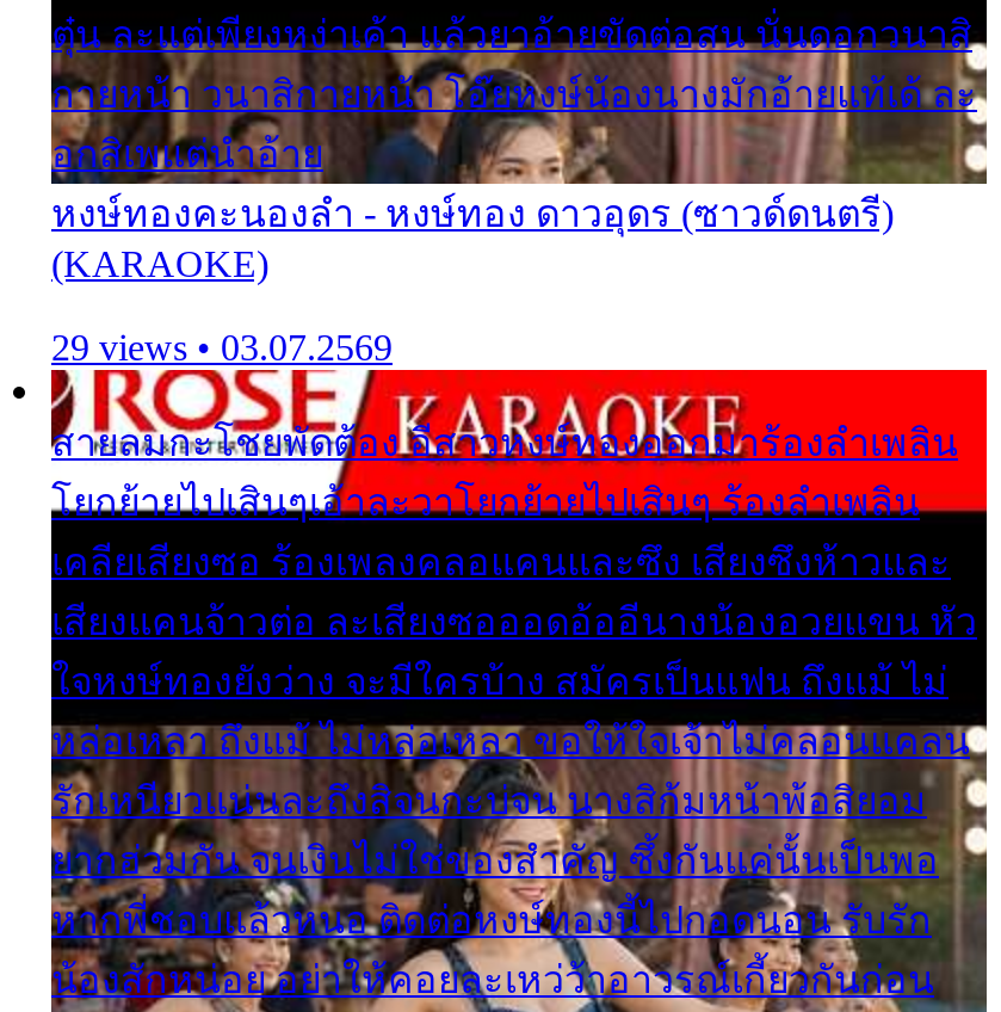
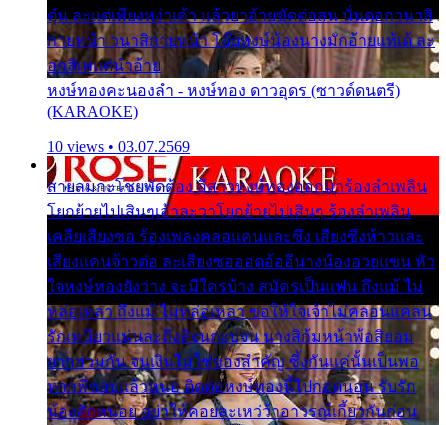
[51,327,393,367] 29 views • 03.07.2569 -> [47,138,190,155] 10 views • 03.07.2569

